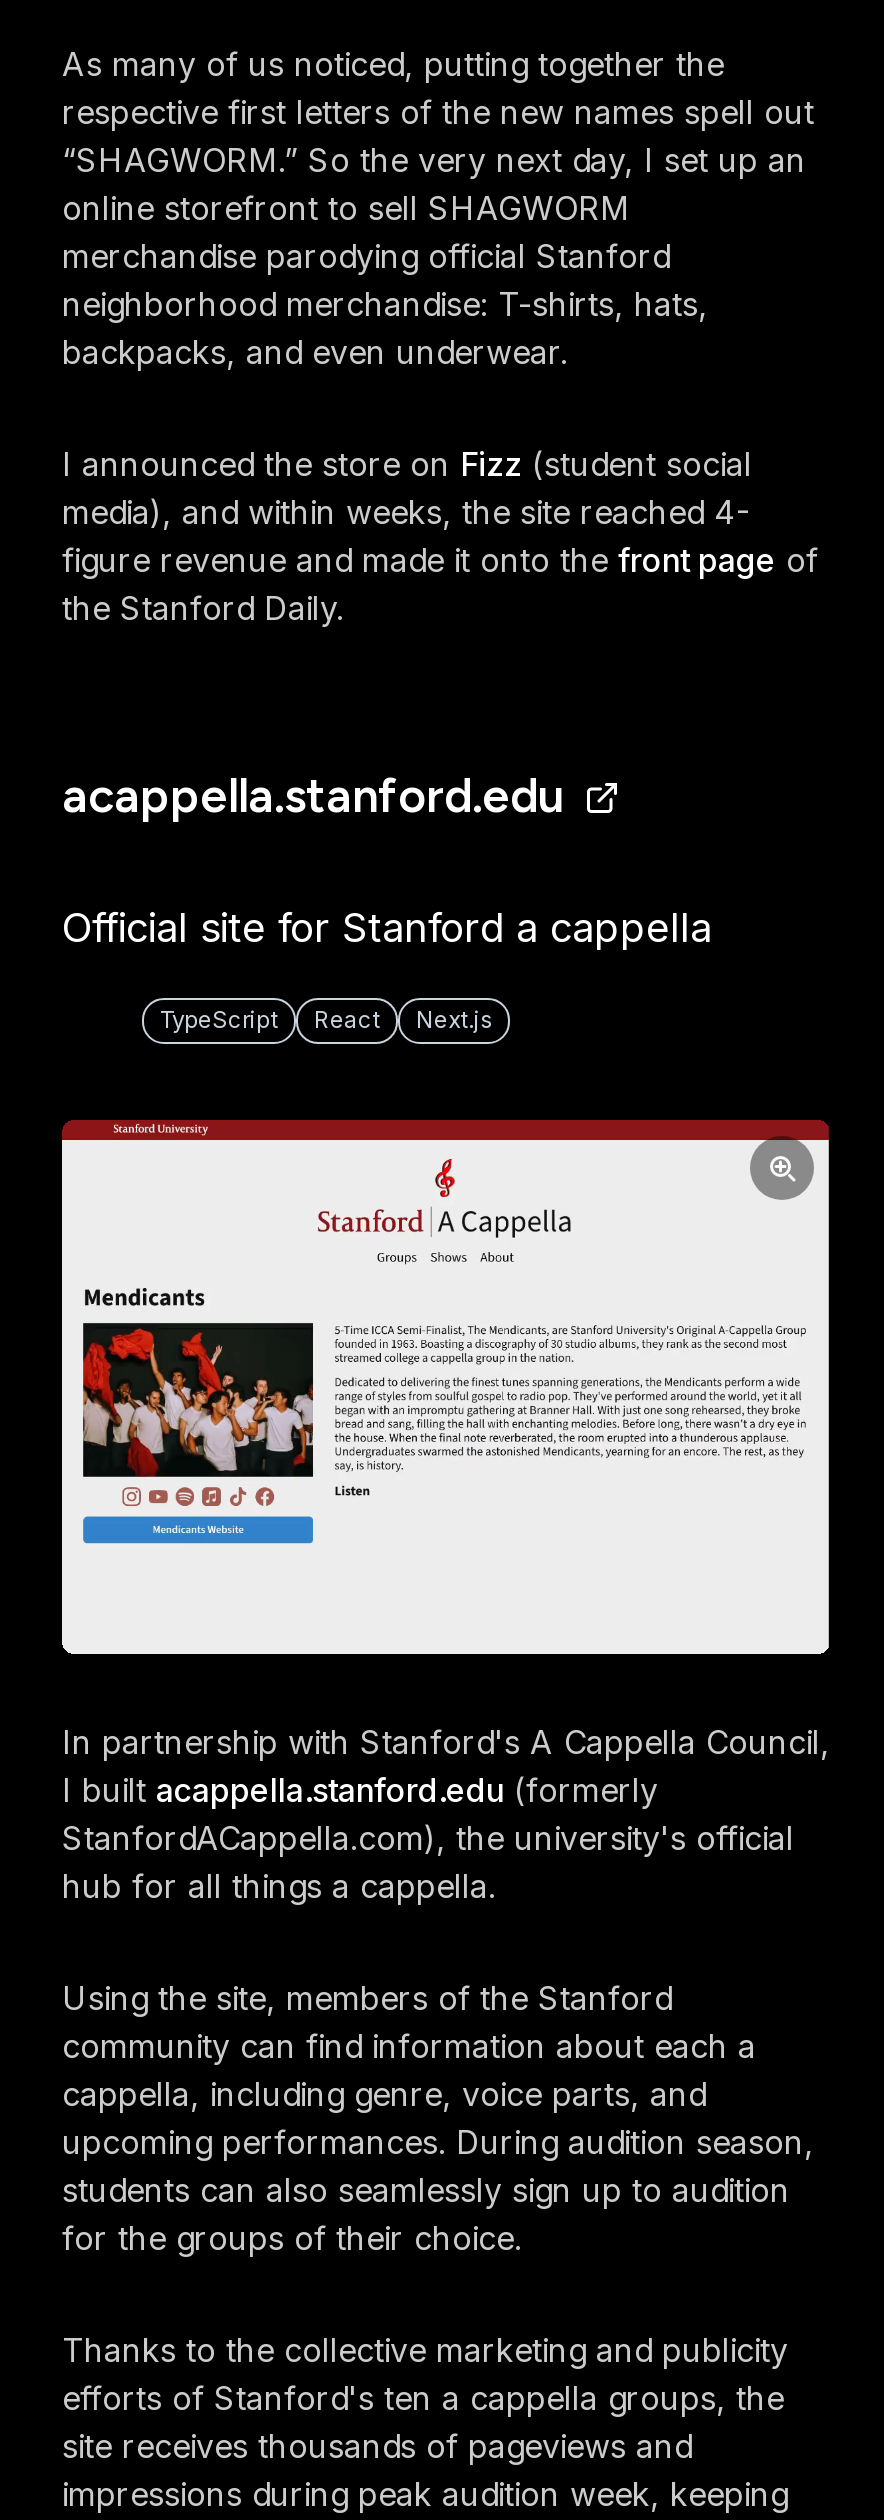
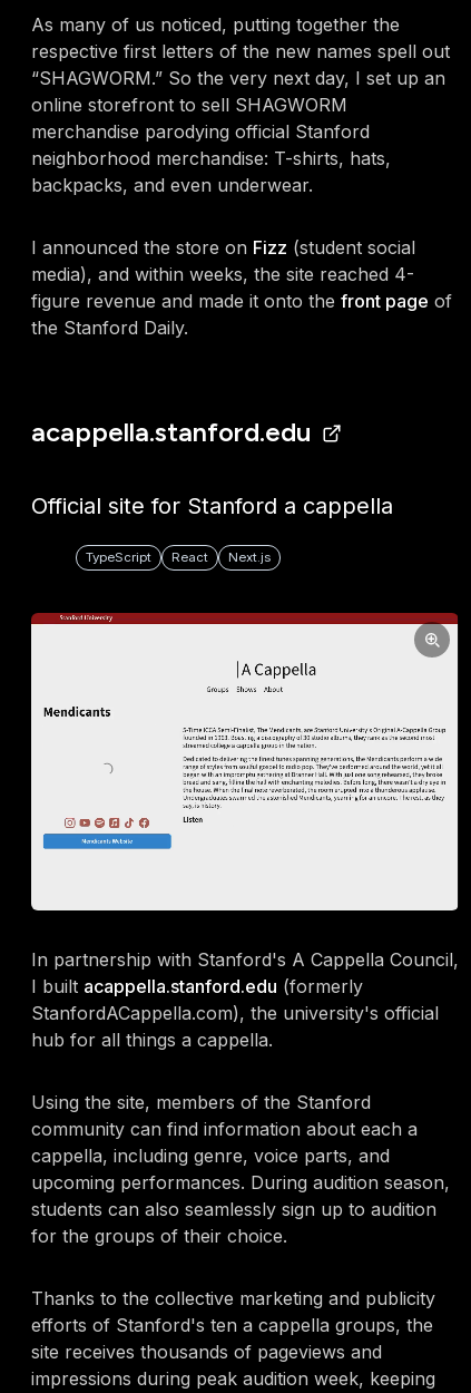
[316,1158,456,1234] [image] -> none
[80,1320,316,1480] [image] -> none

